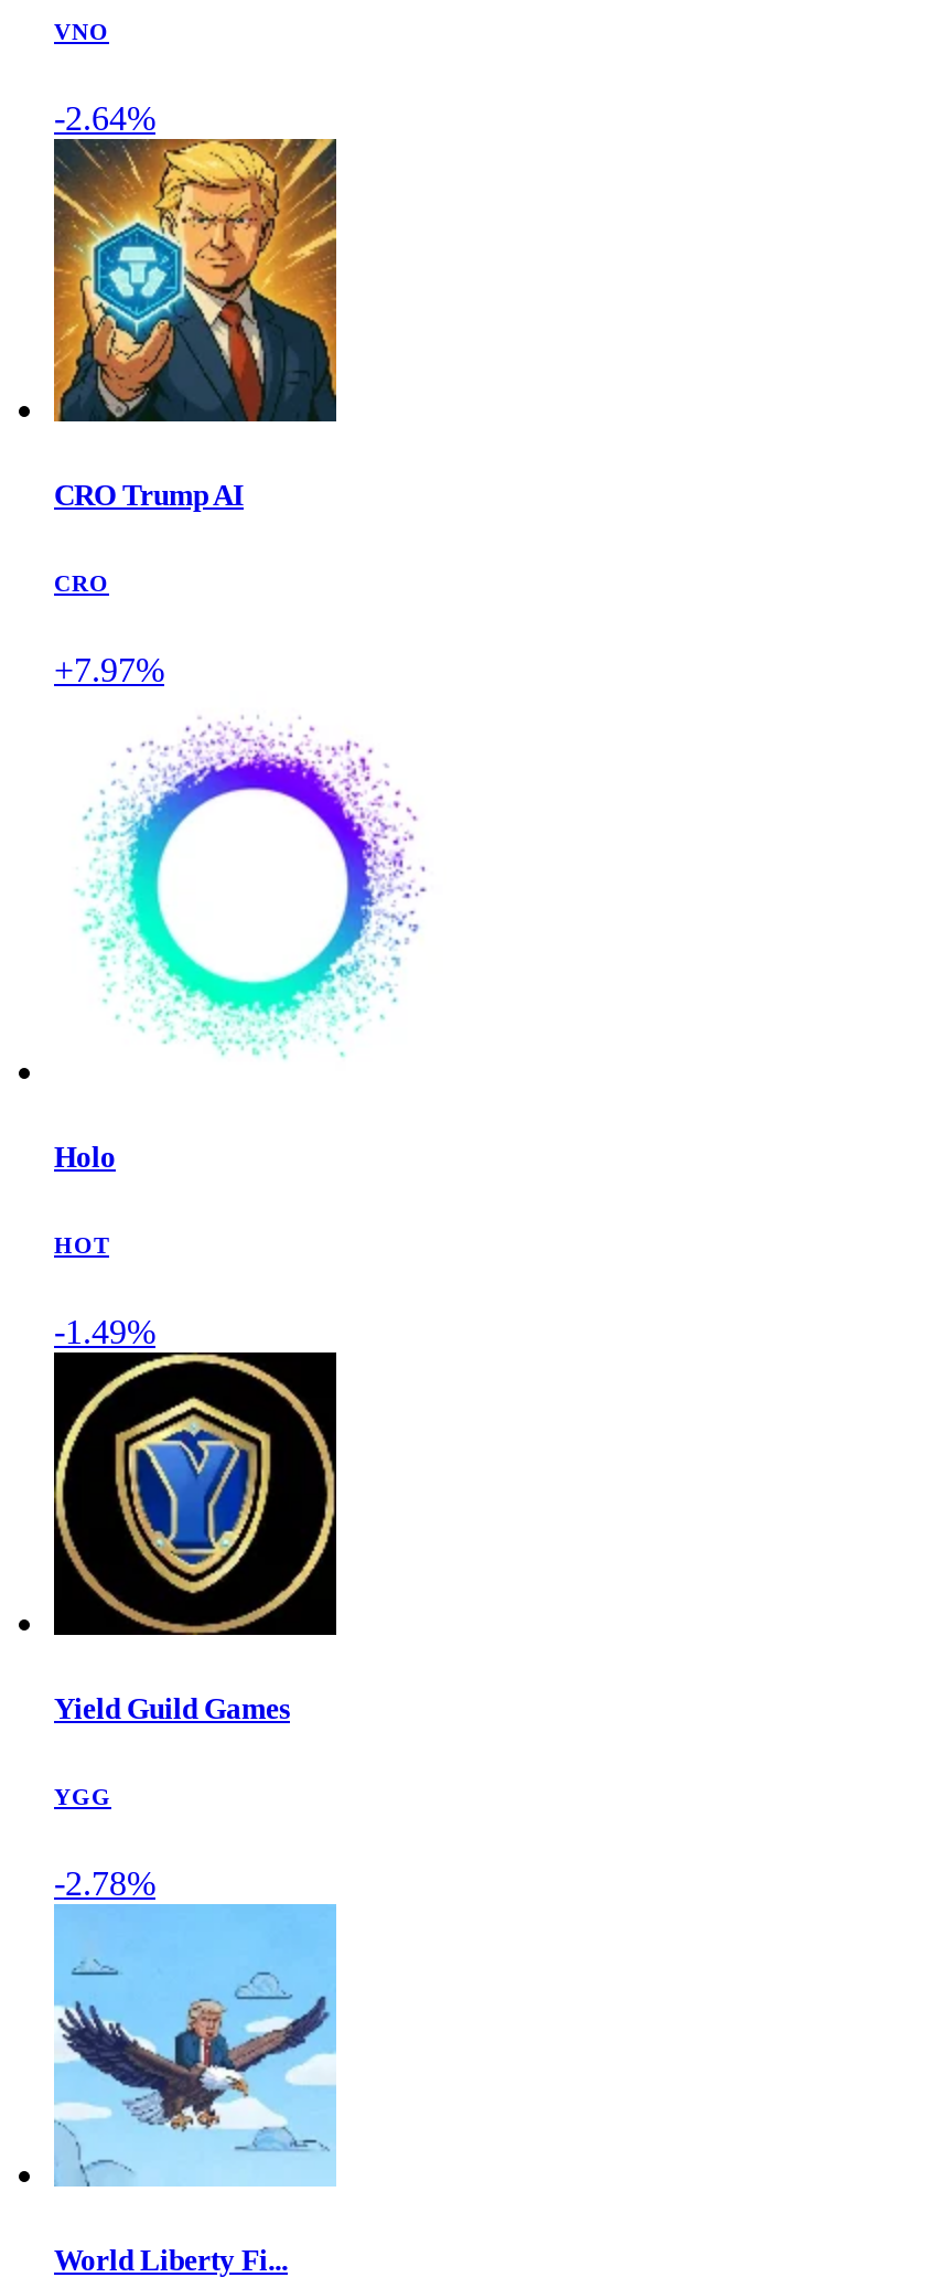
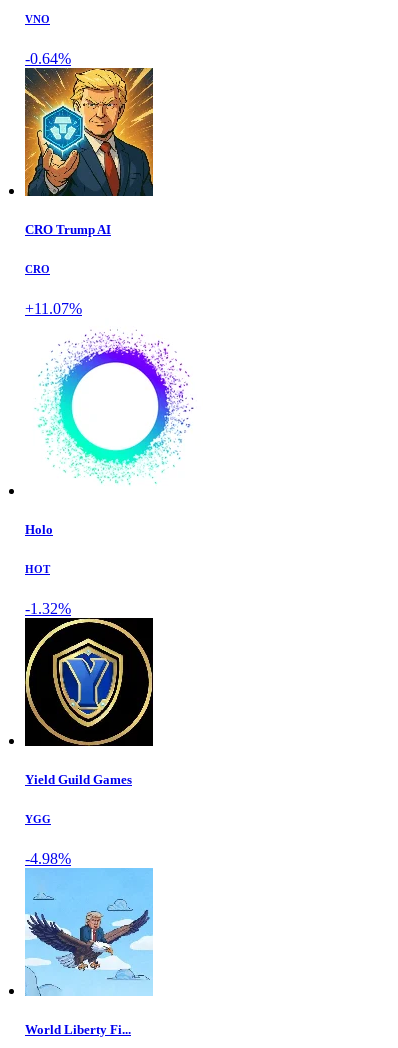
[54,99,155,137] -2.64% -> [25,50,71,67] -0.64%
[54,651,164,688] +7.97% -> [25,300,82,317] +11.07%
[54,1313,155,1351] -1.49% -> [25,600,71,617] -1.32%
[54,1865,155,1902] -2.78% -> [25,850,71,867] -4.98%

